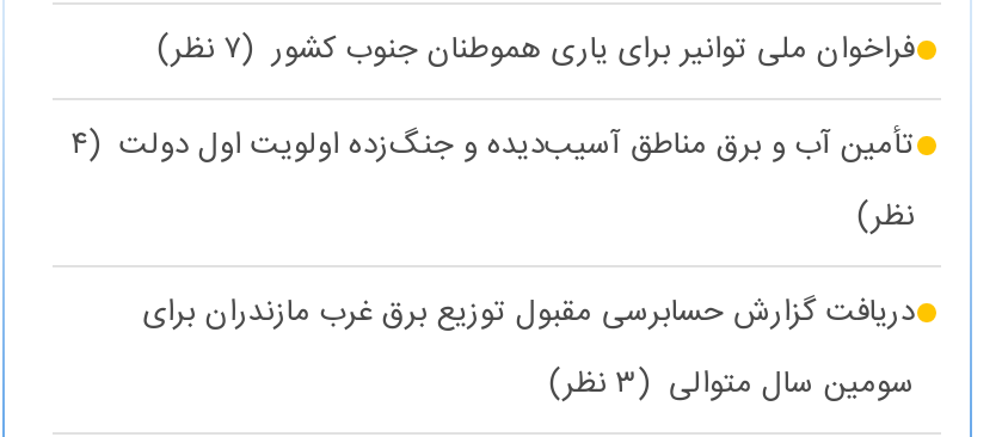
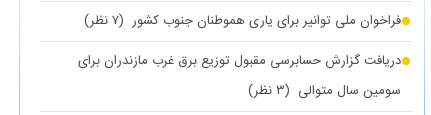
[71,118,915,243] تأمین آب و برق مناطق آسیب‌دیده و جنگ‌زده اولویت اول دولت (۴ | نظر) -> none

